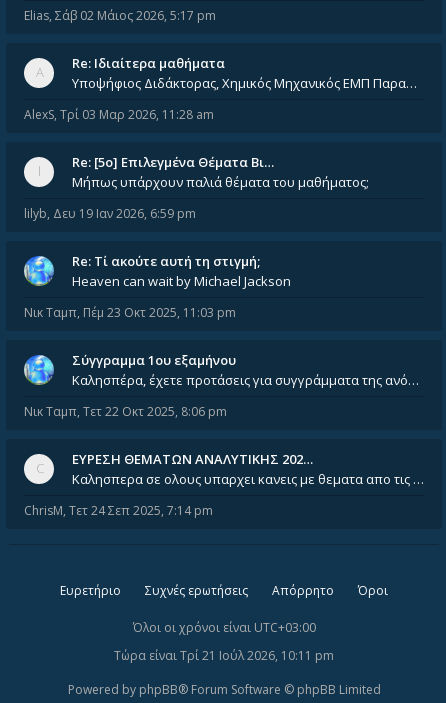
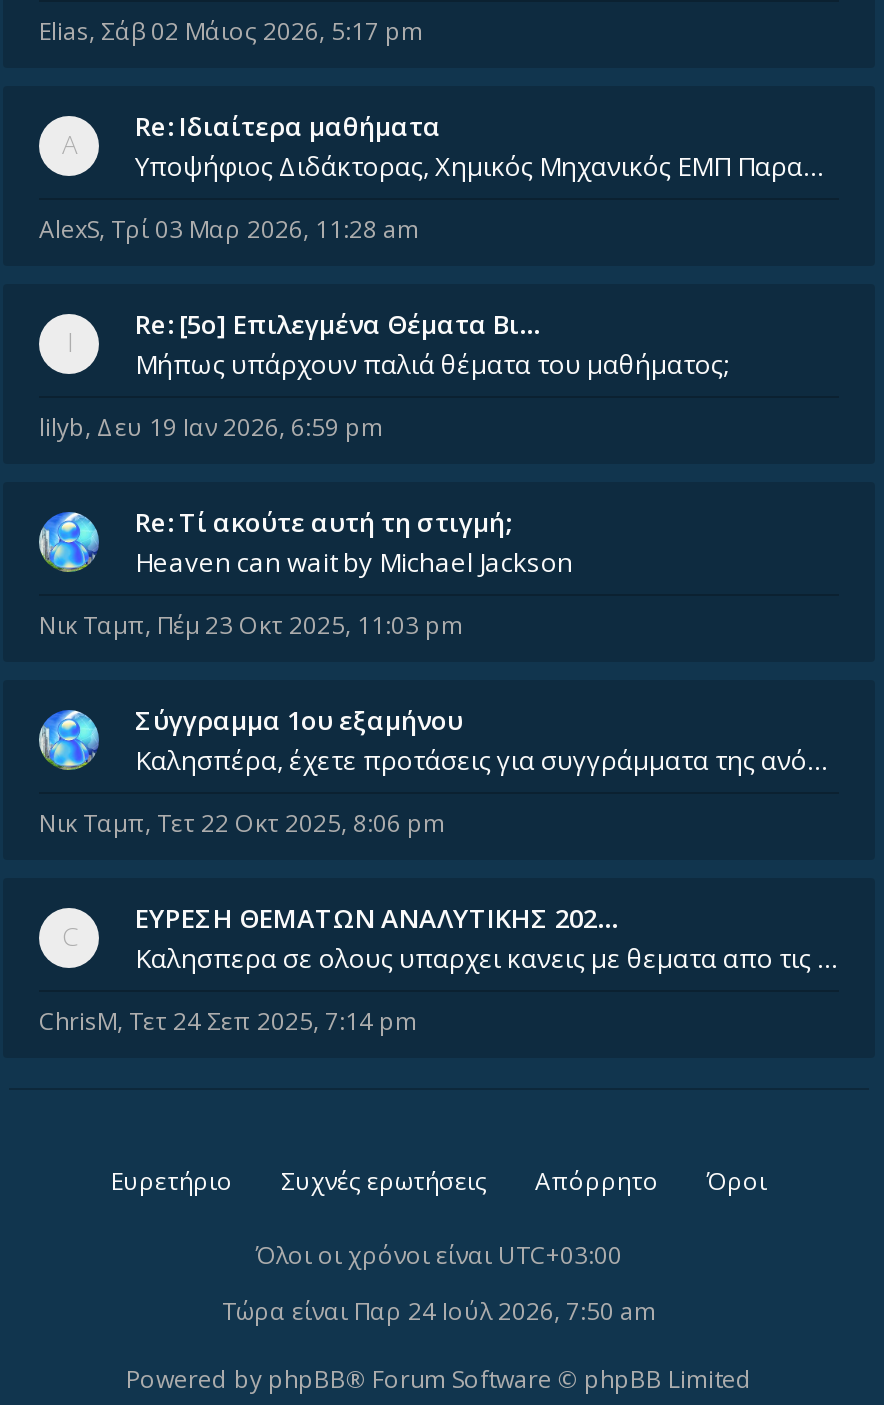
[114,647,334,664] Τώρα είναι Τρί 21 Ιούλ 2026, 10:11 pm -> [222,1294,656,1328] Τώρα είναι Παρ 24 Ιούλ 2026, 7:50 am

